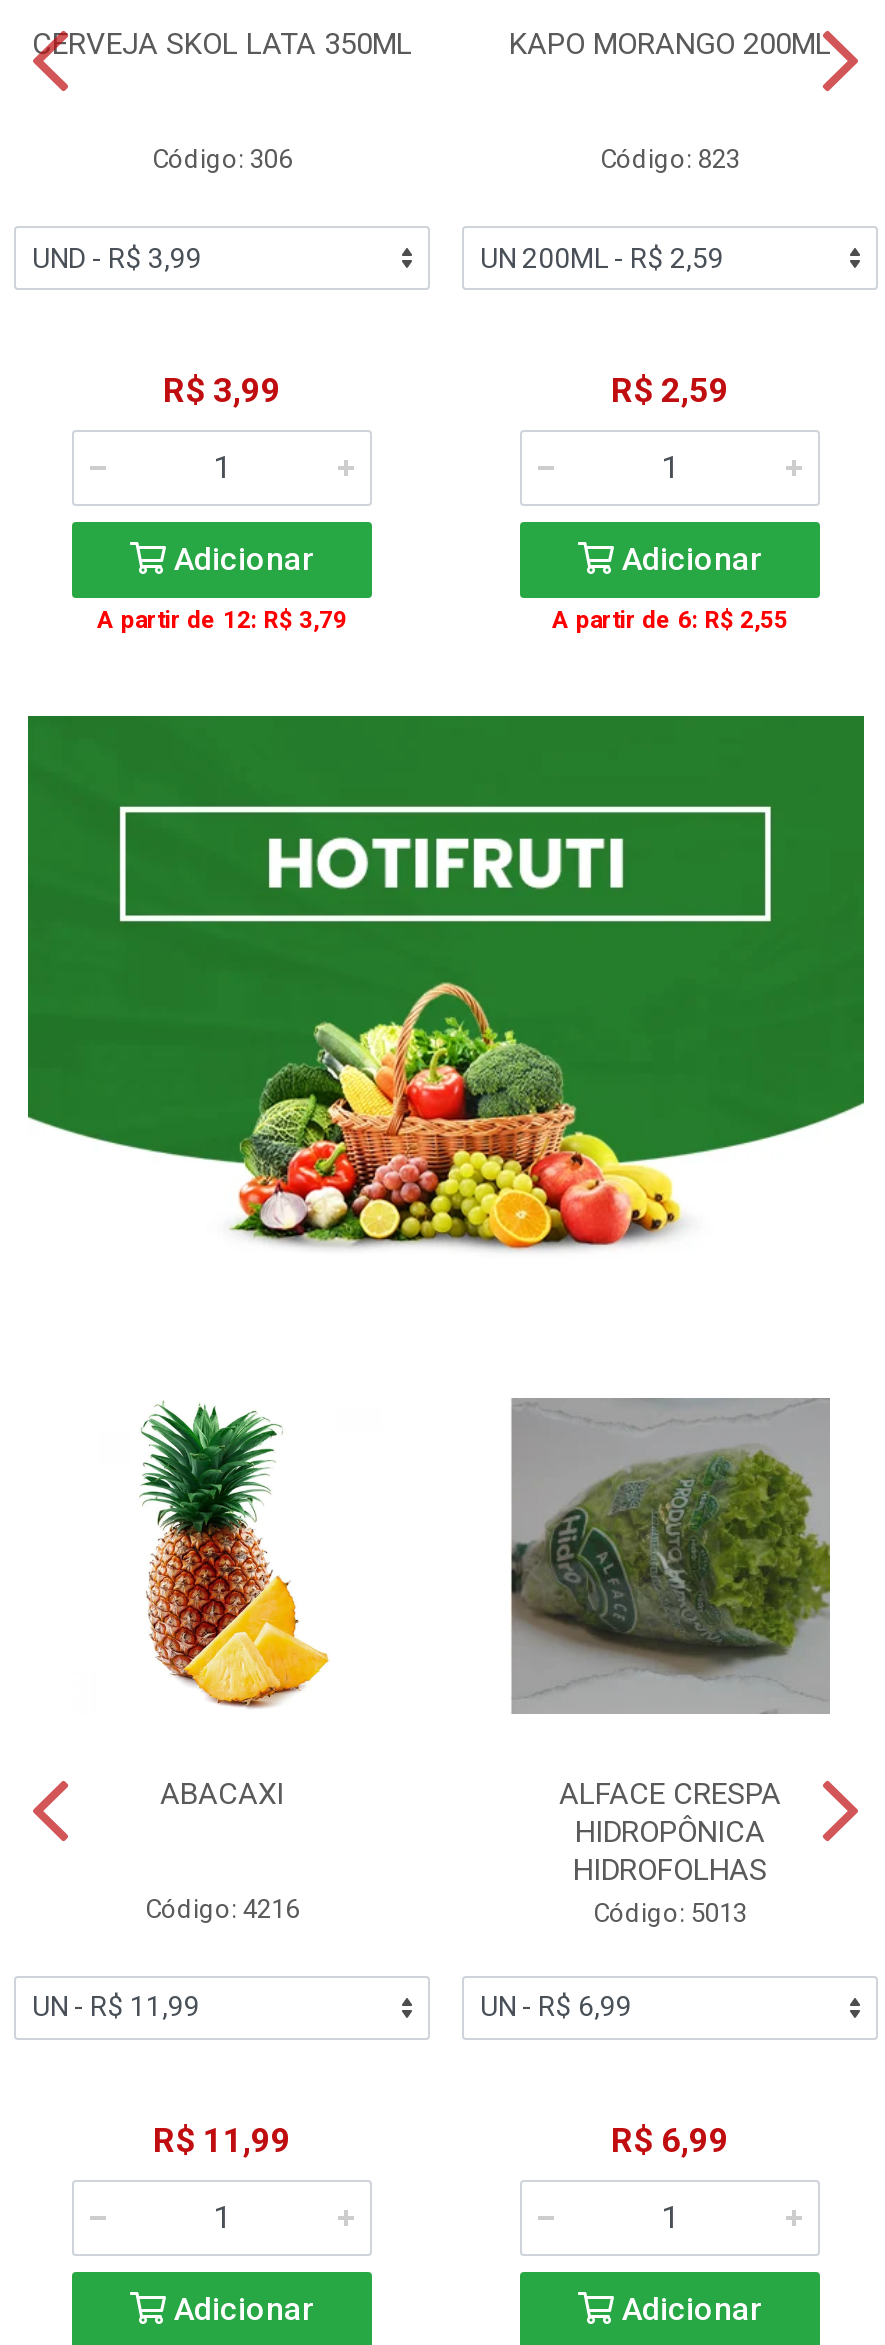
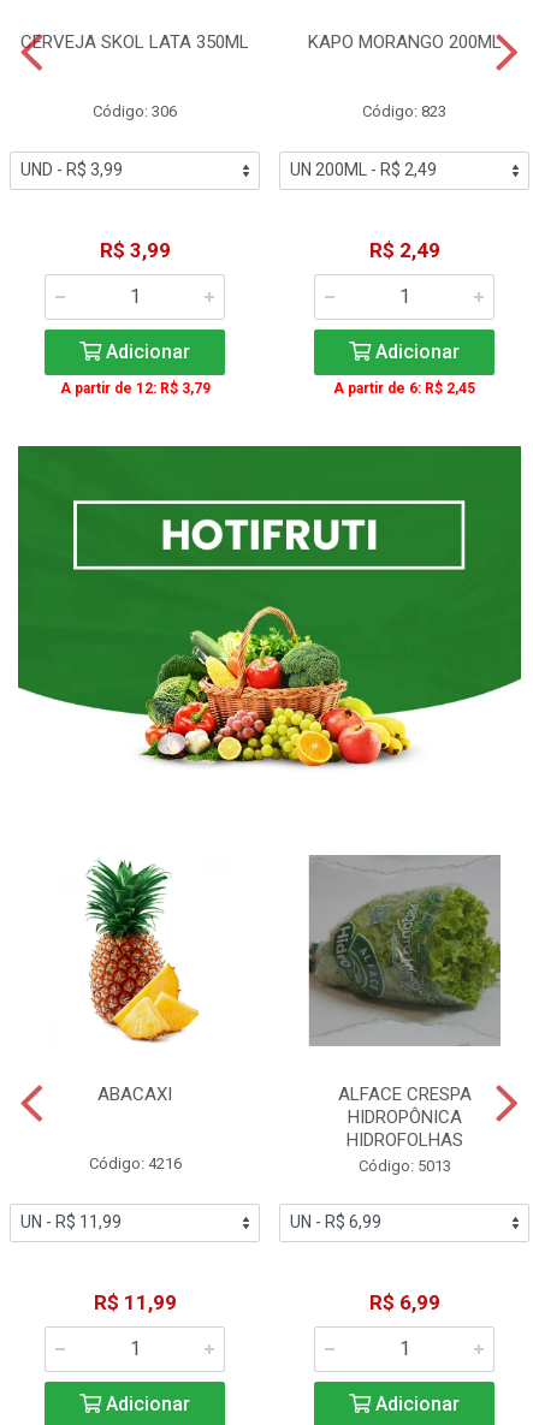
[611,371,729,411] R$ 2,59 -> [369,238,440,262] R$ 2,49
[552,607,788,635] A partir de 6: R$ 2,55 -> [333,380,475,397] A partir de 6: R$ 2,45

